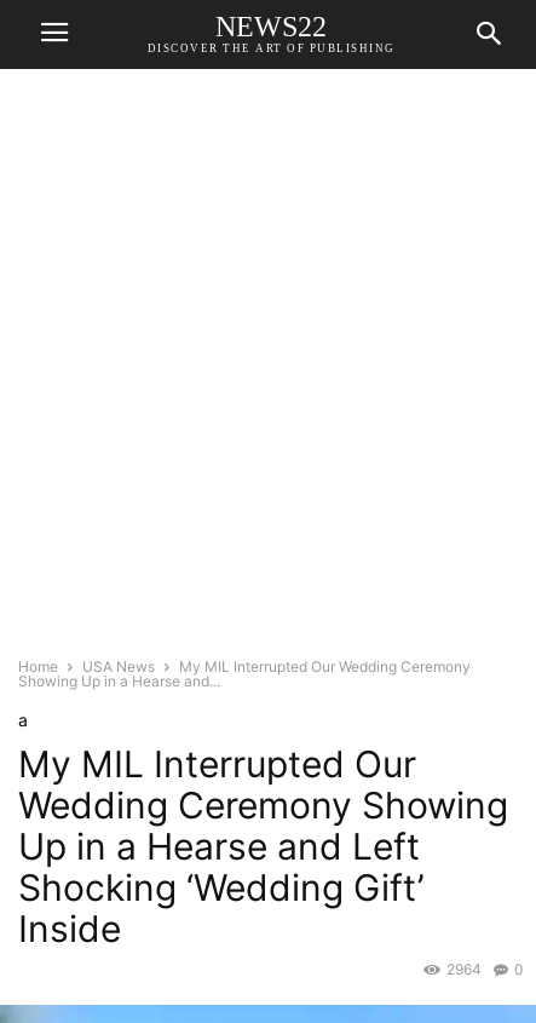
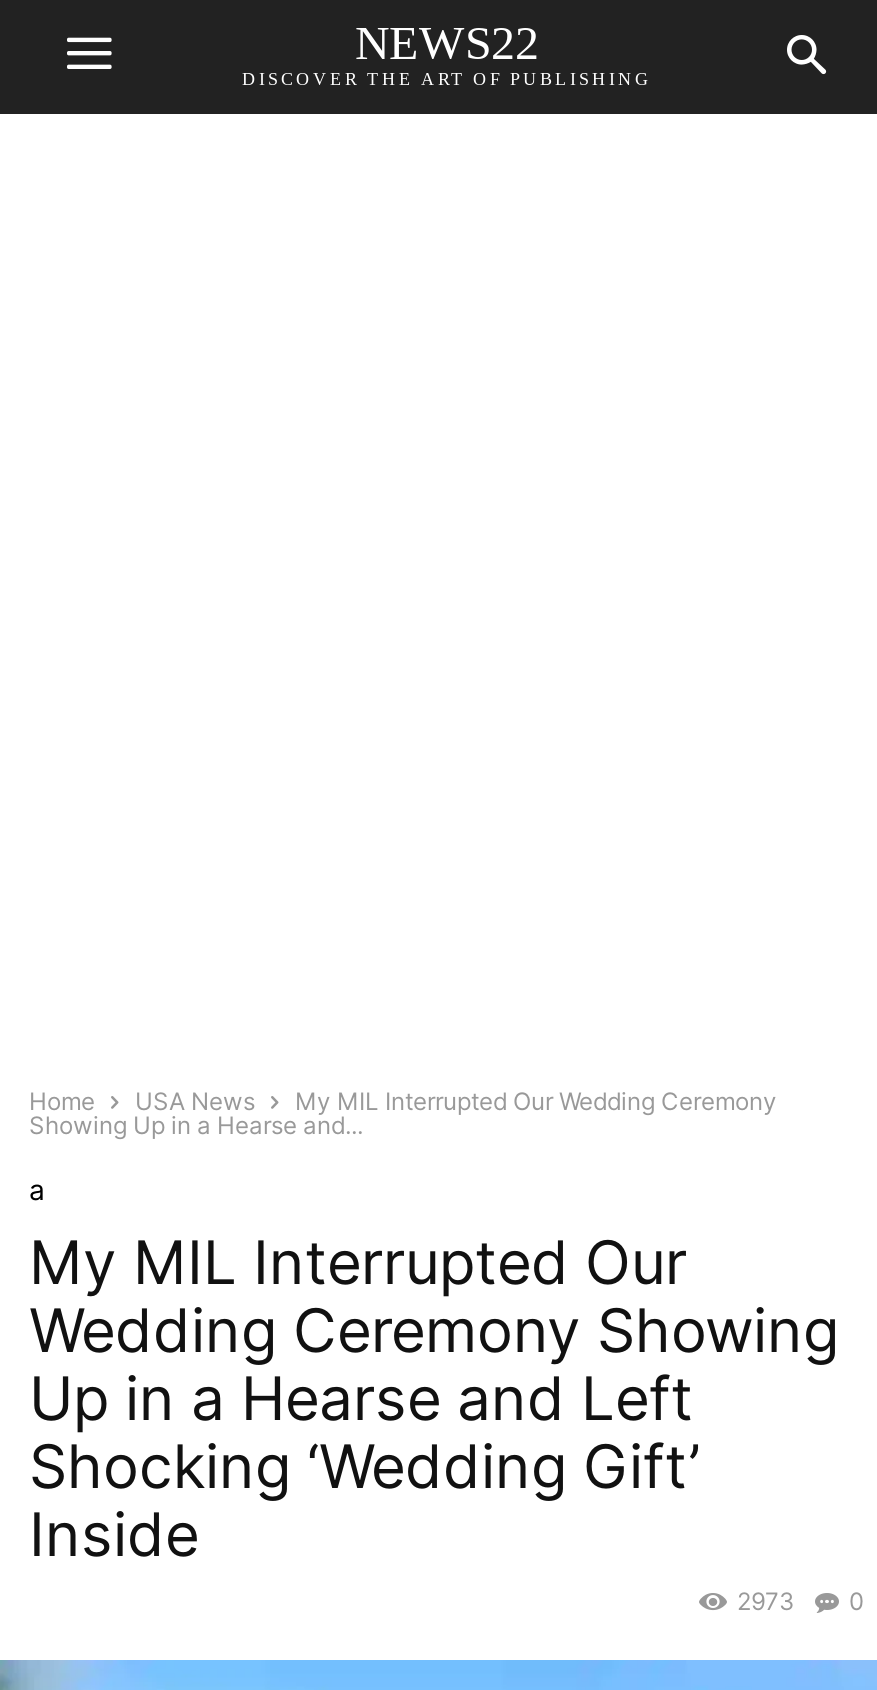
[446,960,524,978] 2964 0 -> [737,1586,865,1616] 2973 0

